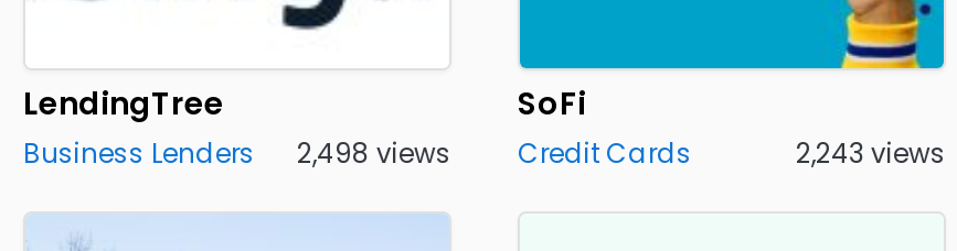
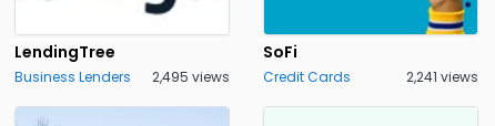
[23,134,692,172] Business Lenders 2,498 views Credit Cards -> [14,67,351,86] Business Lenders 2,495 views Credit Cards
[796,134,946,172] 2,243 views -> [406,67,478,86] 2,241 views

